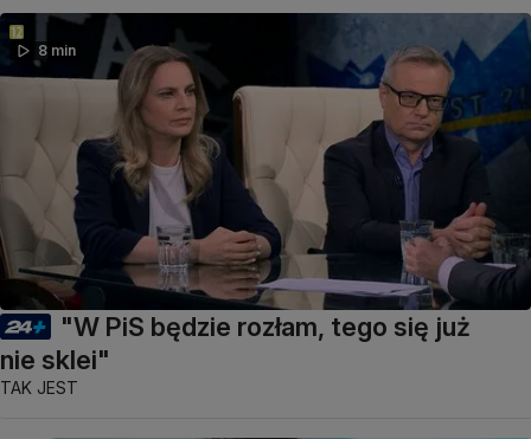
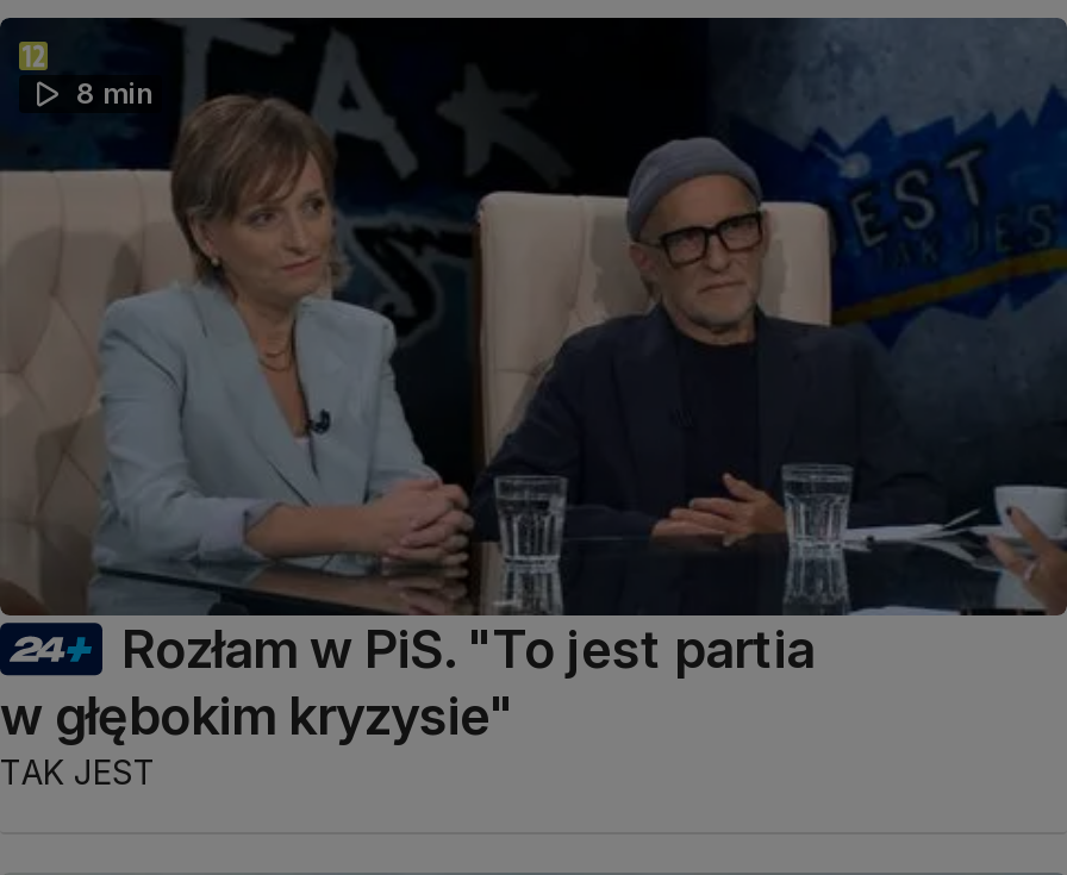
[0,12,527,375] [image] | "W PiS będzie rozłam, tego się już | nie sklei" -> [0,15,1060,746] [image] | Rozłam w PiS. "To jest partia | w głębokim kryzysie"

